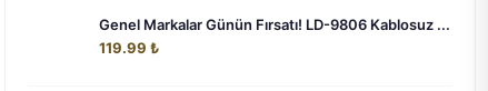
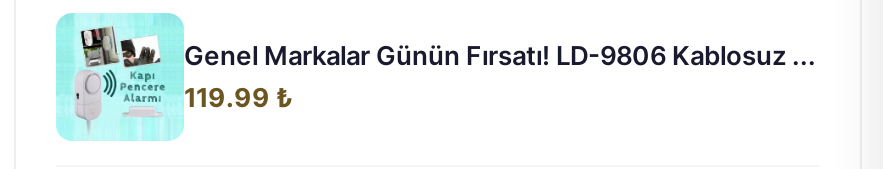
none -> [54,11,186,143] [image]

